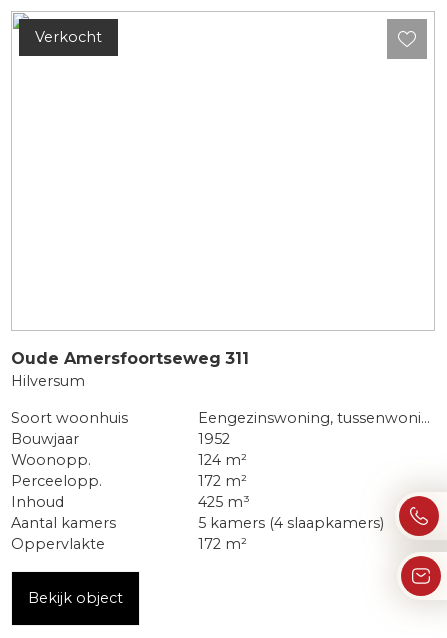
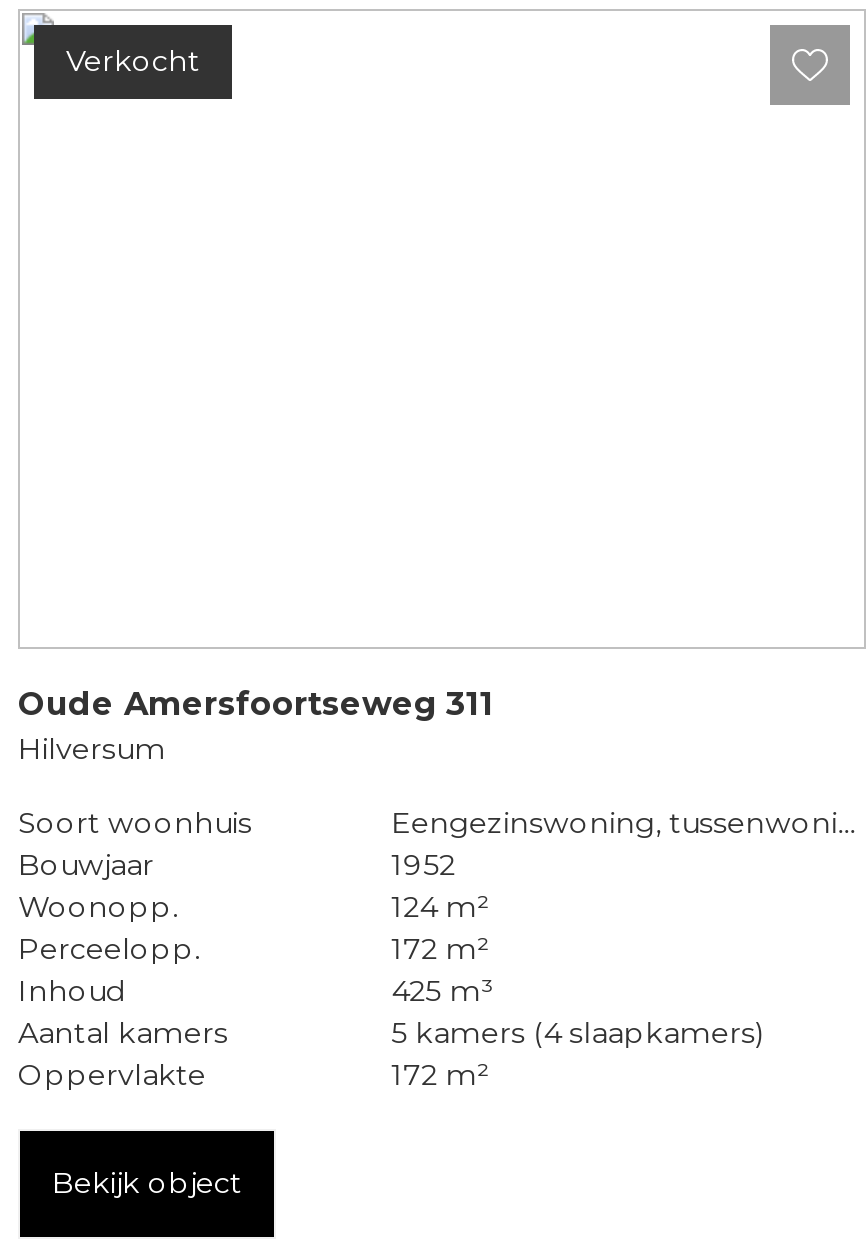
[398,495,444,597] [image] -> none

